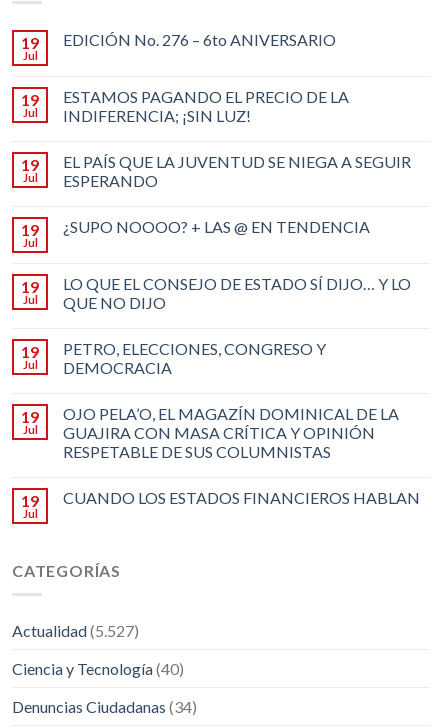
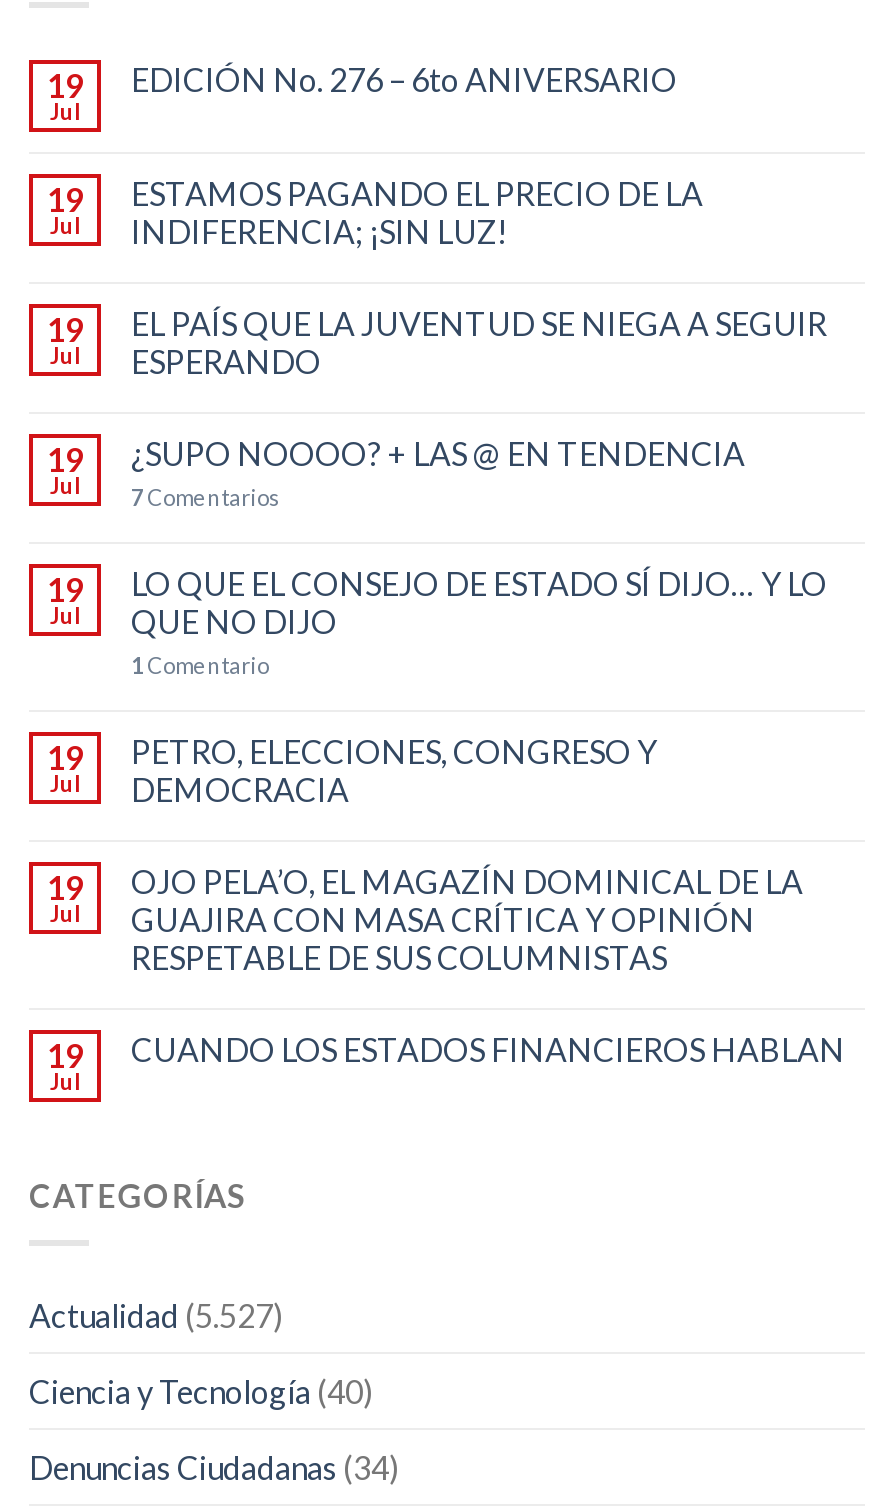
none -> [131,483,281,509] 7 Comentarios
none -> [131,651,269,677] 1 Comentario

